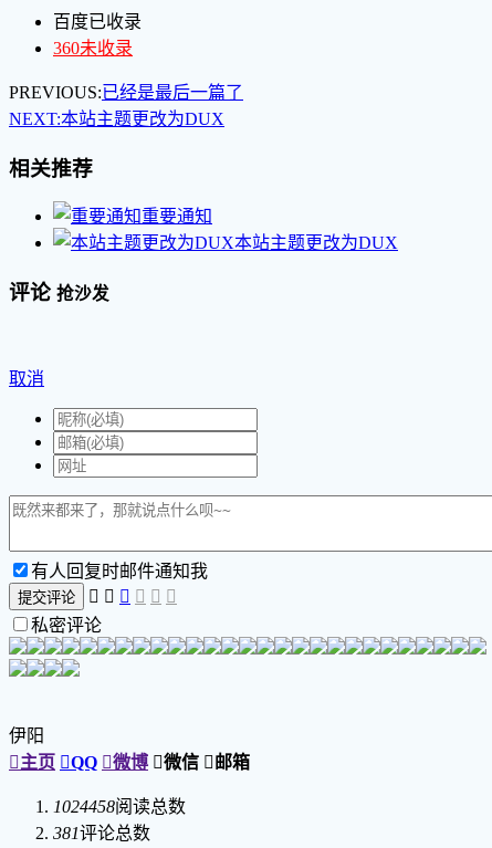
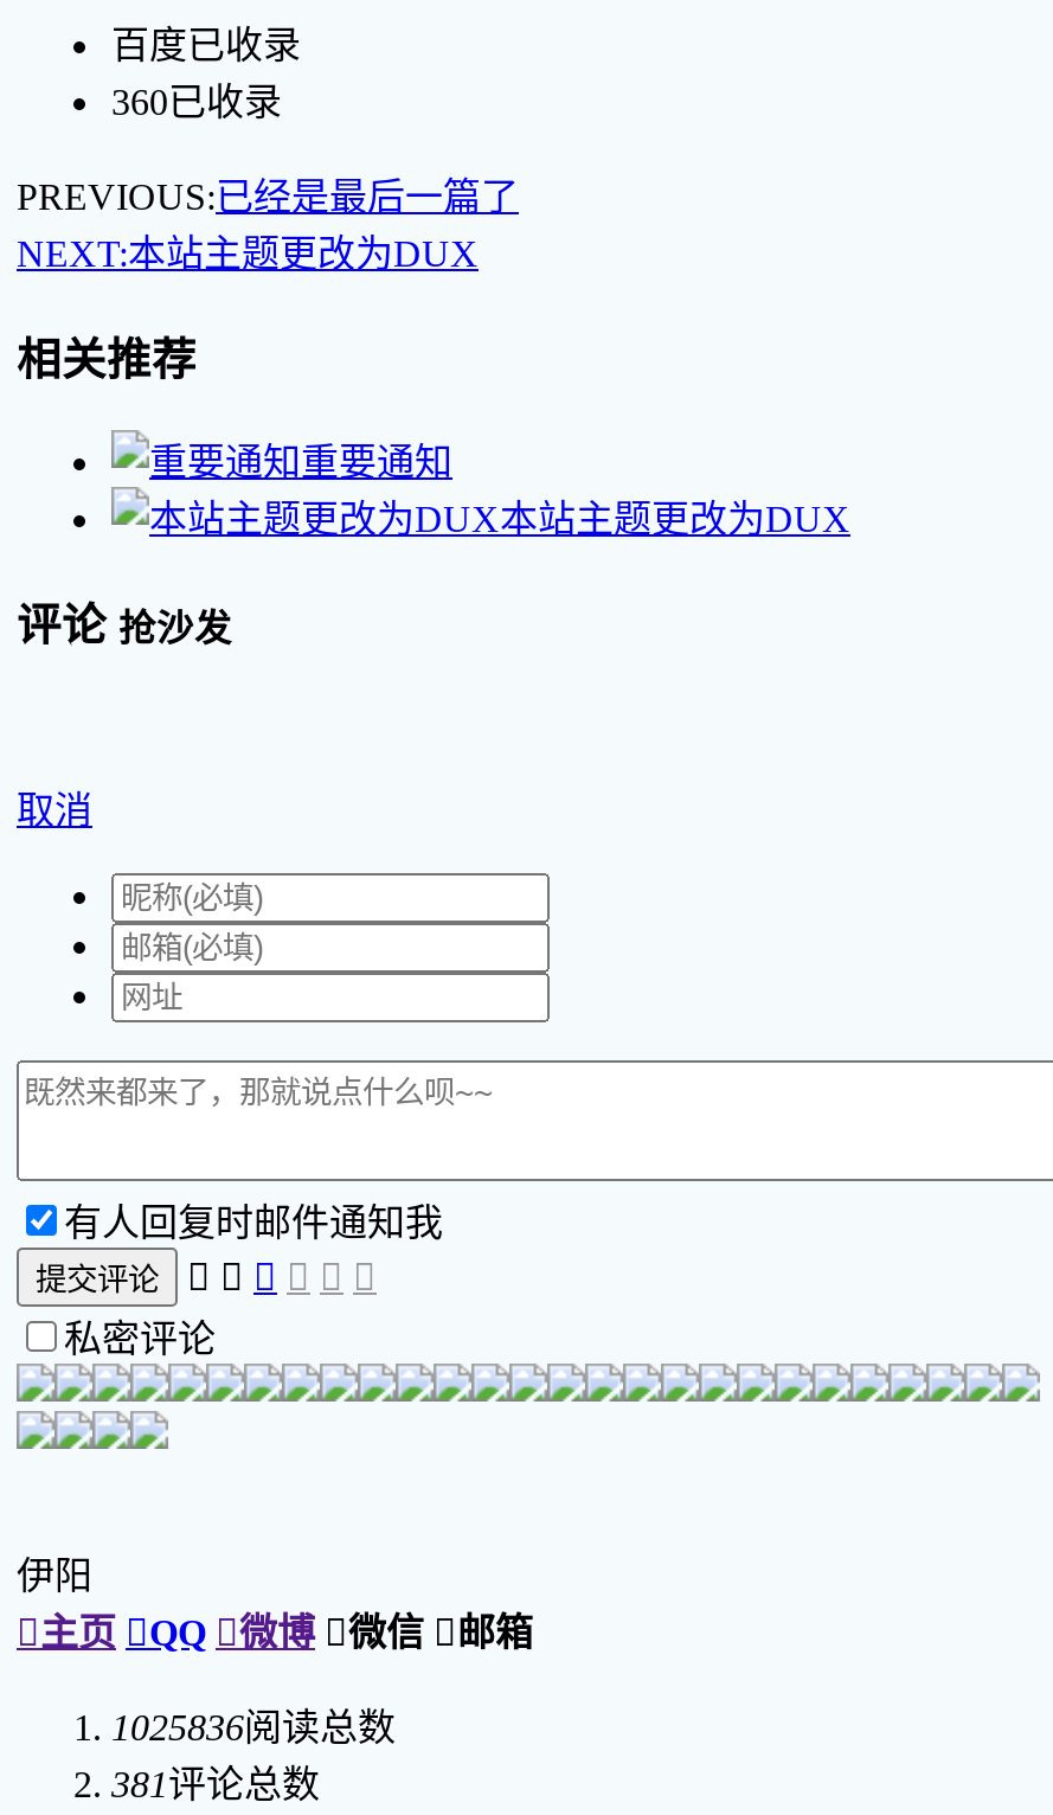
[53,38,133,57] 360未收录 -> [111,81,282,122] 360已收录
[53,797,186,816] 1024458阅读总数 -> [111,1706,396,1747] 1025836阅读总数

